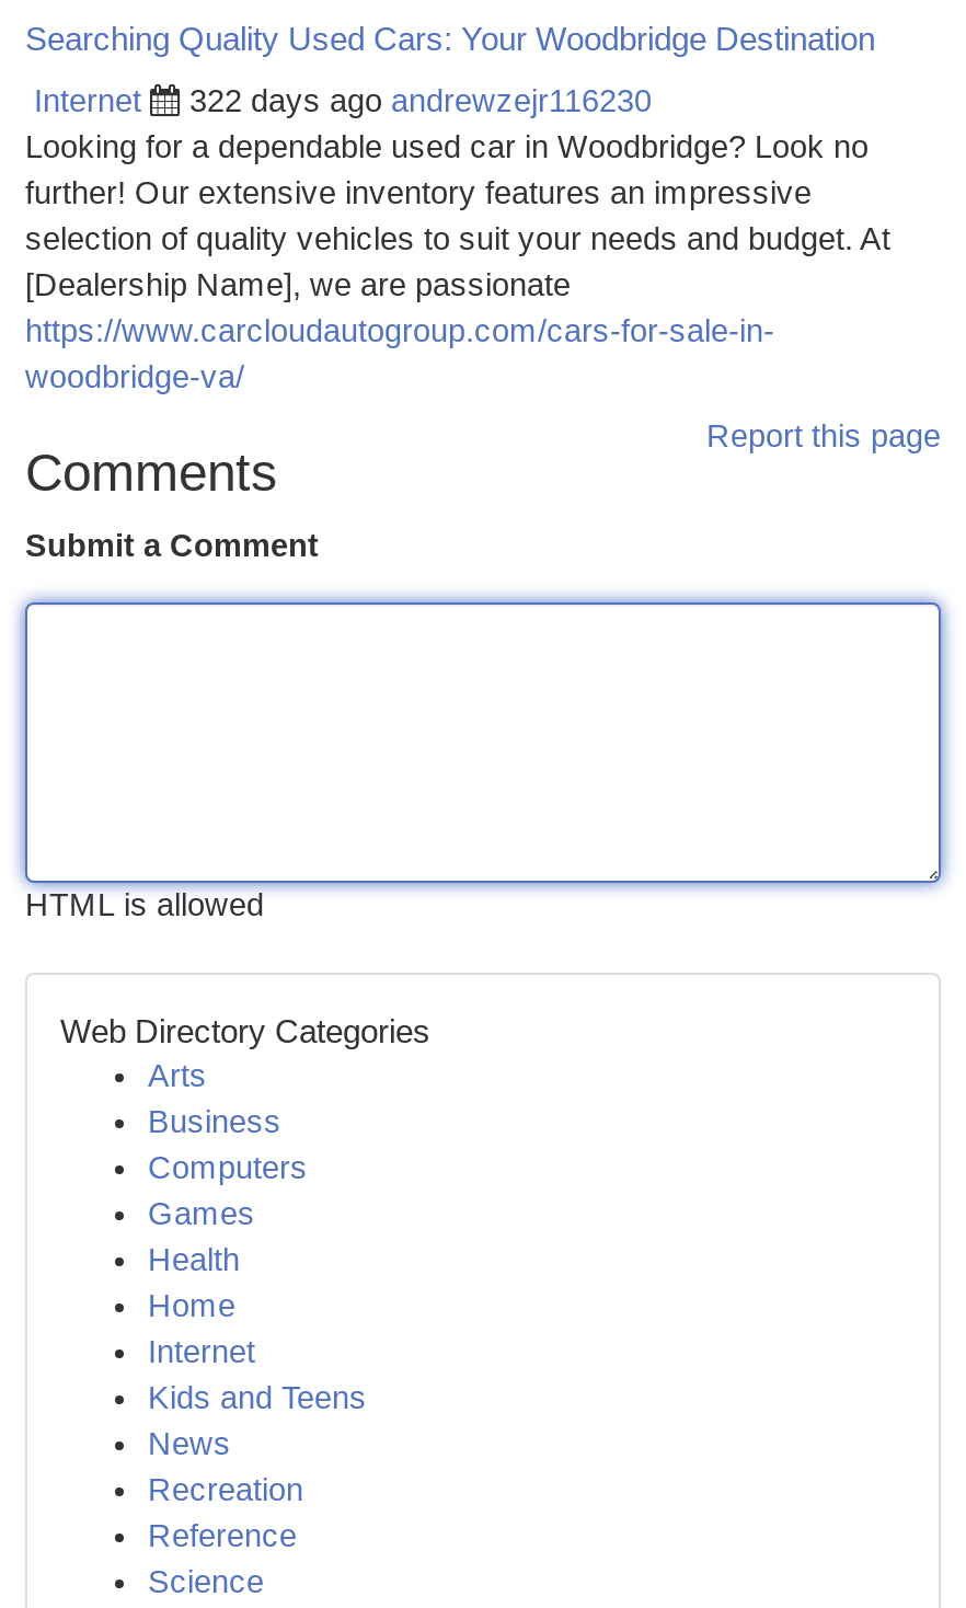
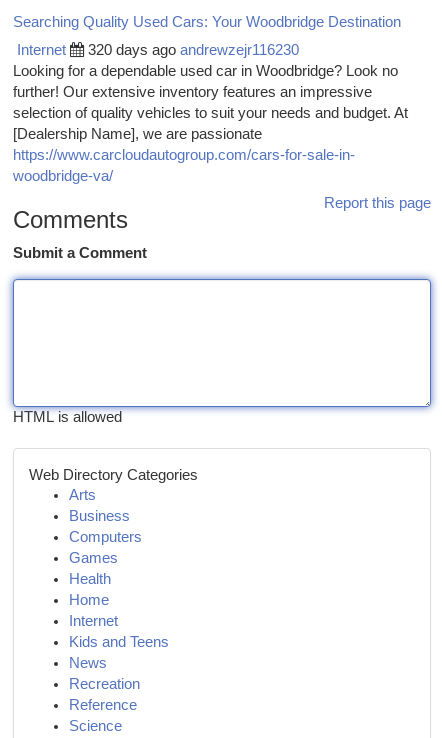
[189,83,652,118] 322 days ago andrewzejr116230 -> [88,42,299,58] 320 days ago andrewzejr116230

